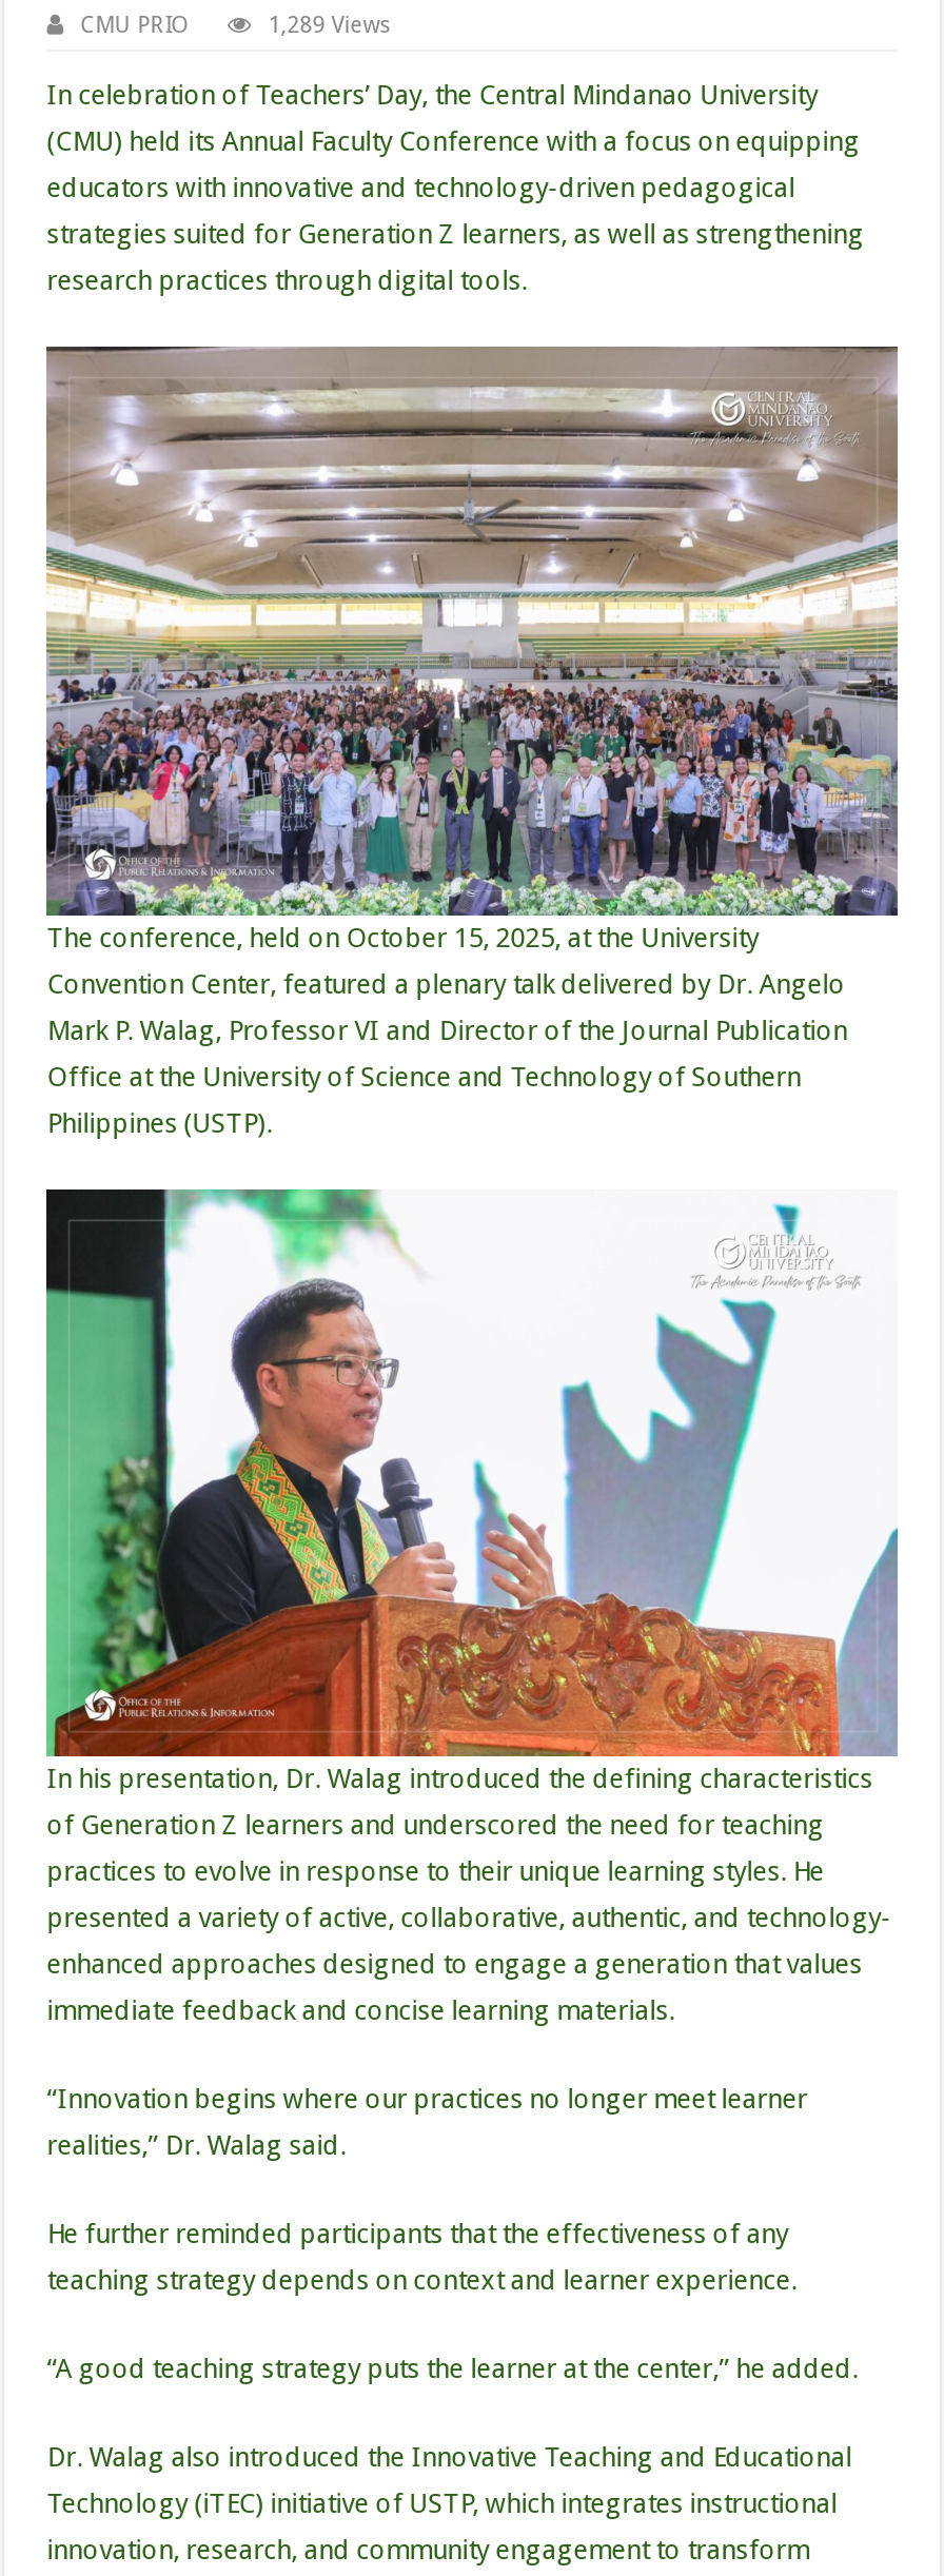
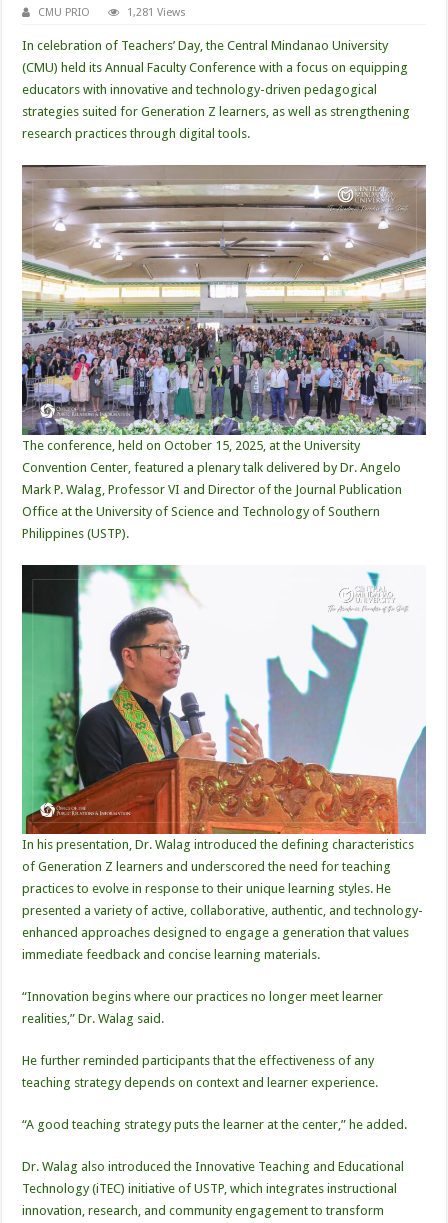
[268,12,392,40] 1,289 Views -> [127,6,186,19] 1,281 Views

